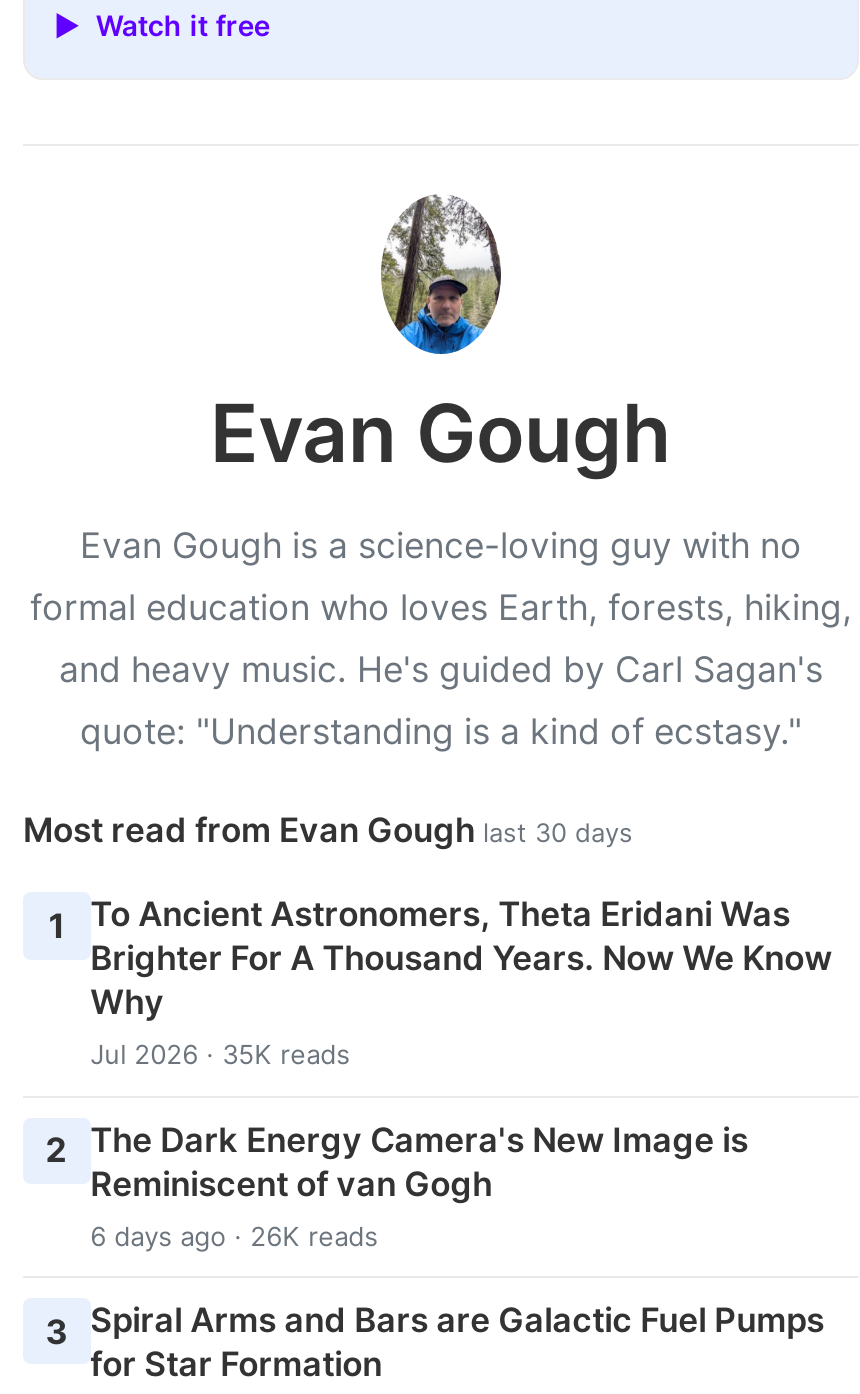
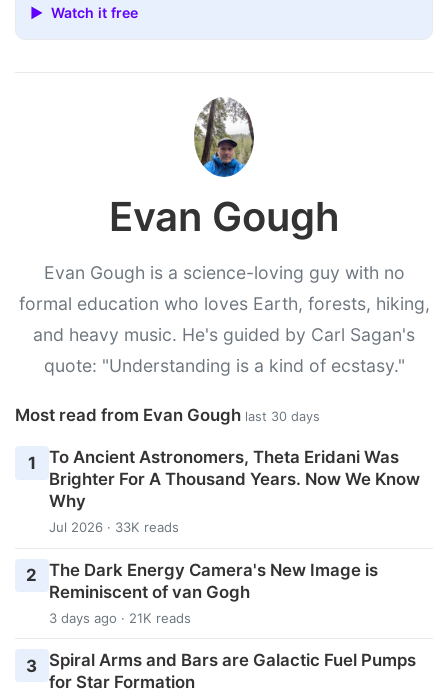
[90,1039,350,1071] Jul 2026 · 35K reads -> [49,519,179,535] Jul 2026 · 33K reads
[90,1219,378,1251] 6 days ago · 26K reads -> [49,610,191,626] 3 days ago · 21K reads

